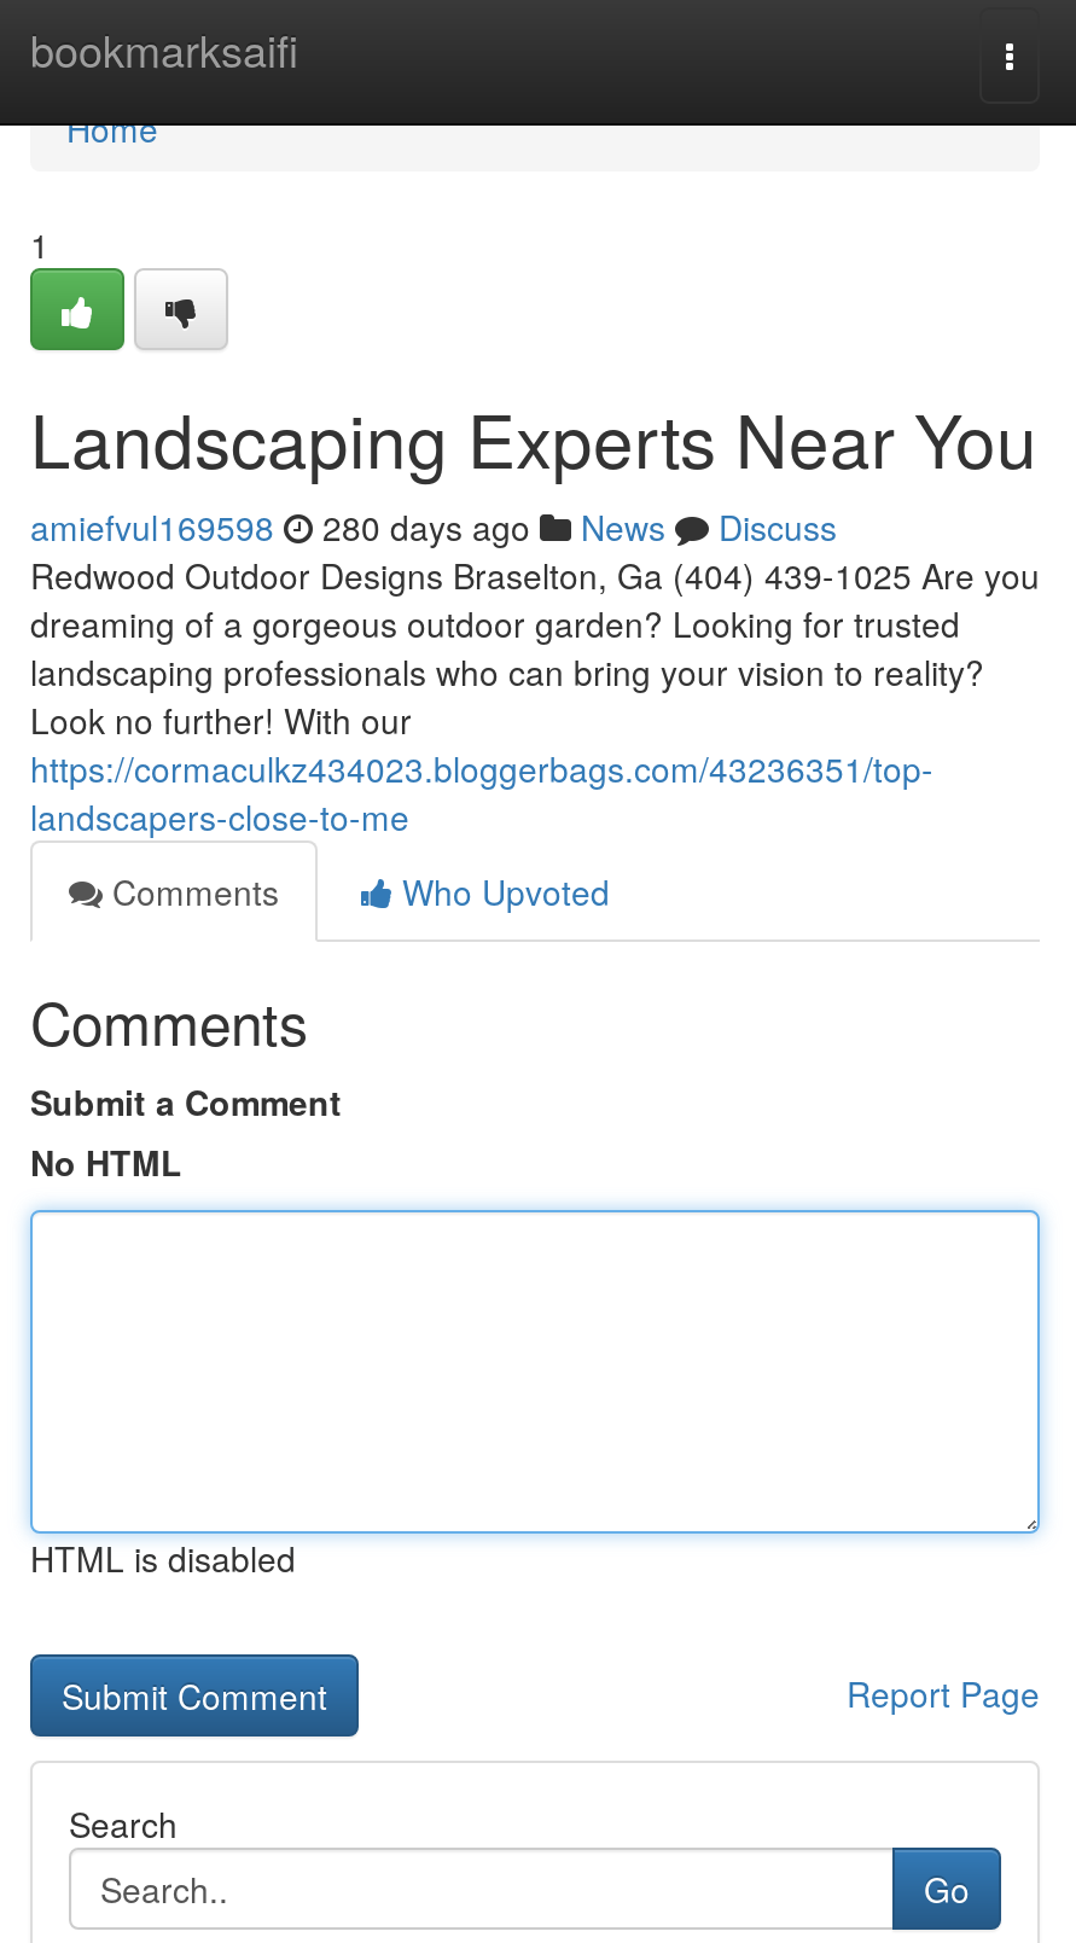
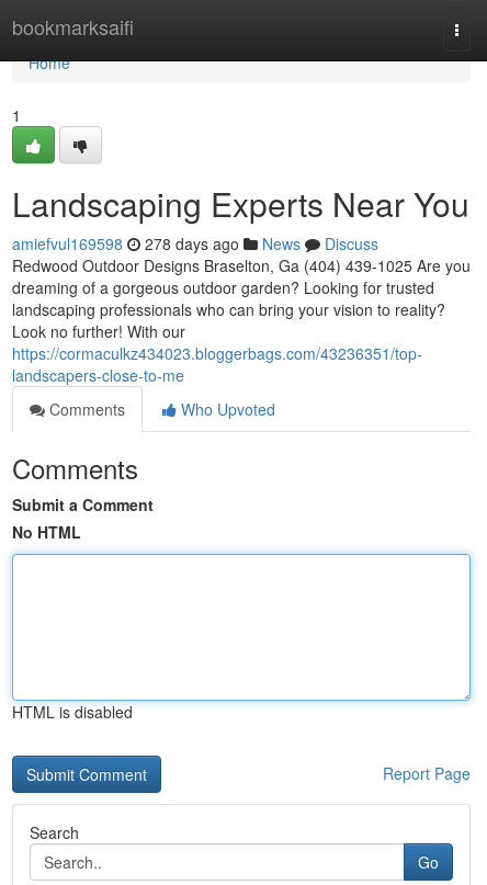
[30,502,837,551] amiefvul169598 280 days ago News Discuss -> [12,232,378,254] amiefvul169598 278 days ago News Discuss

